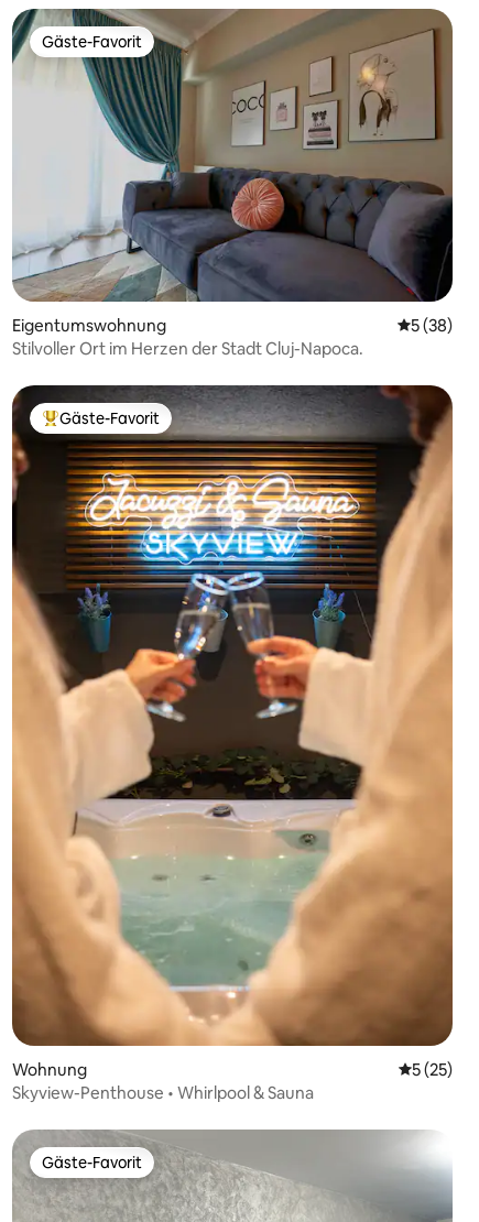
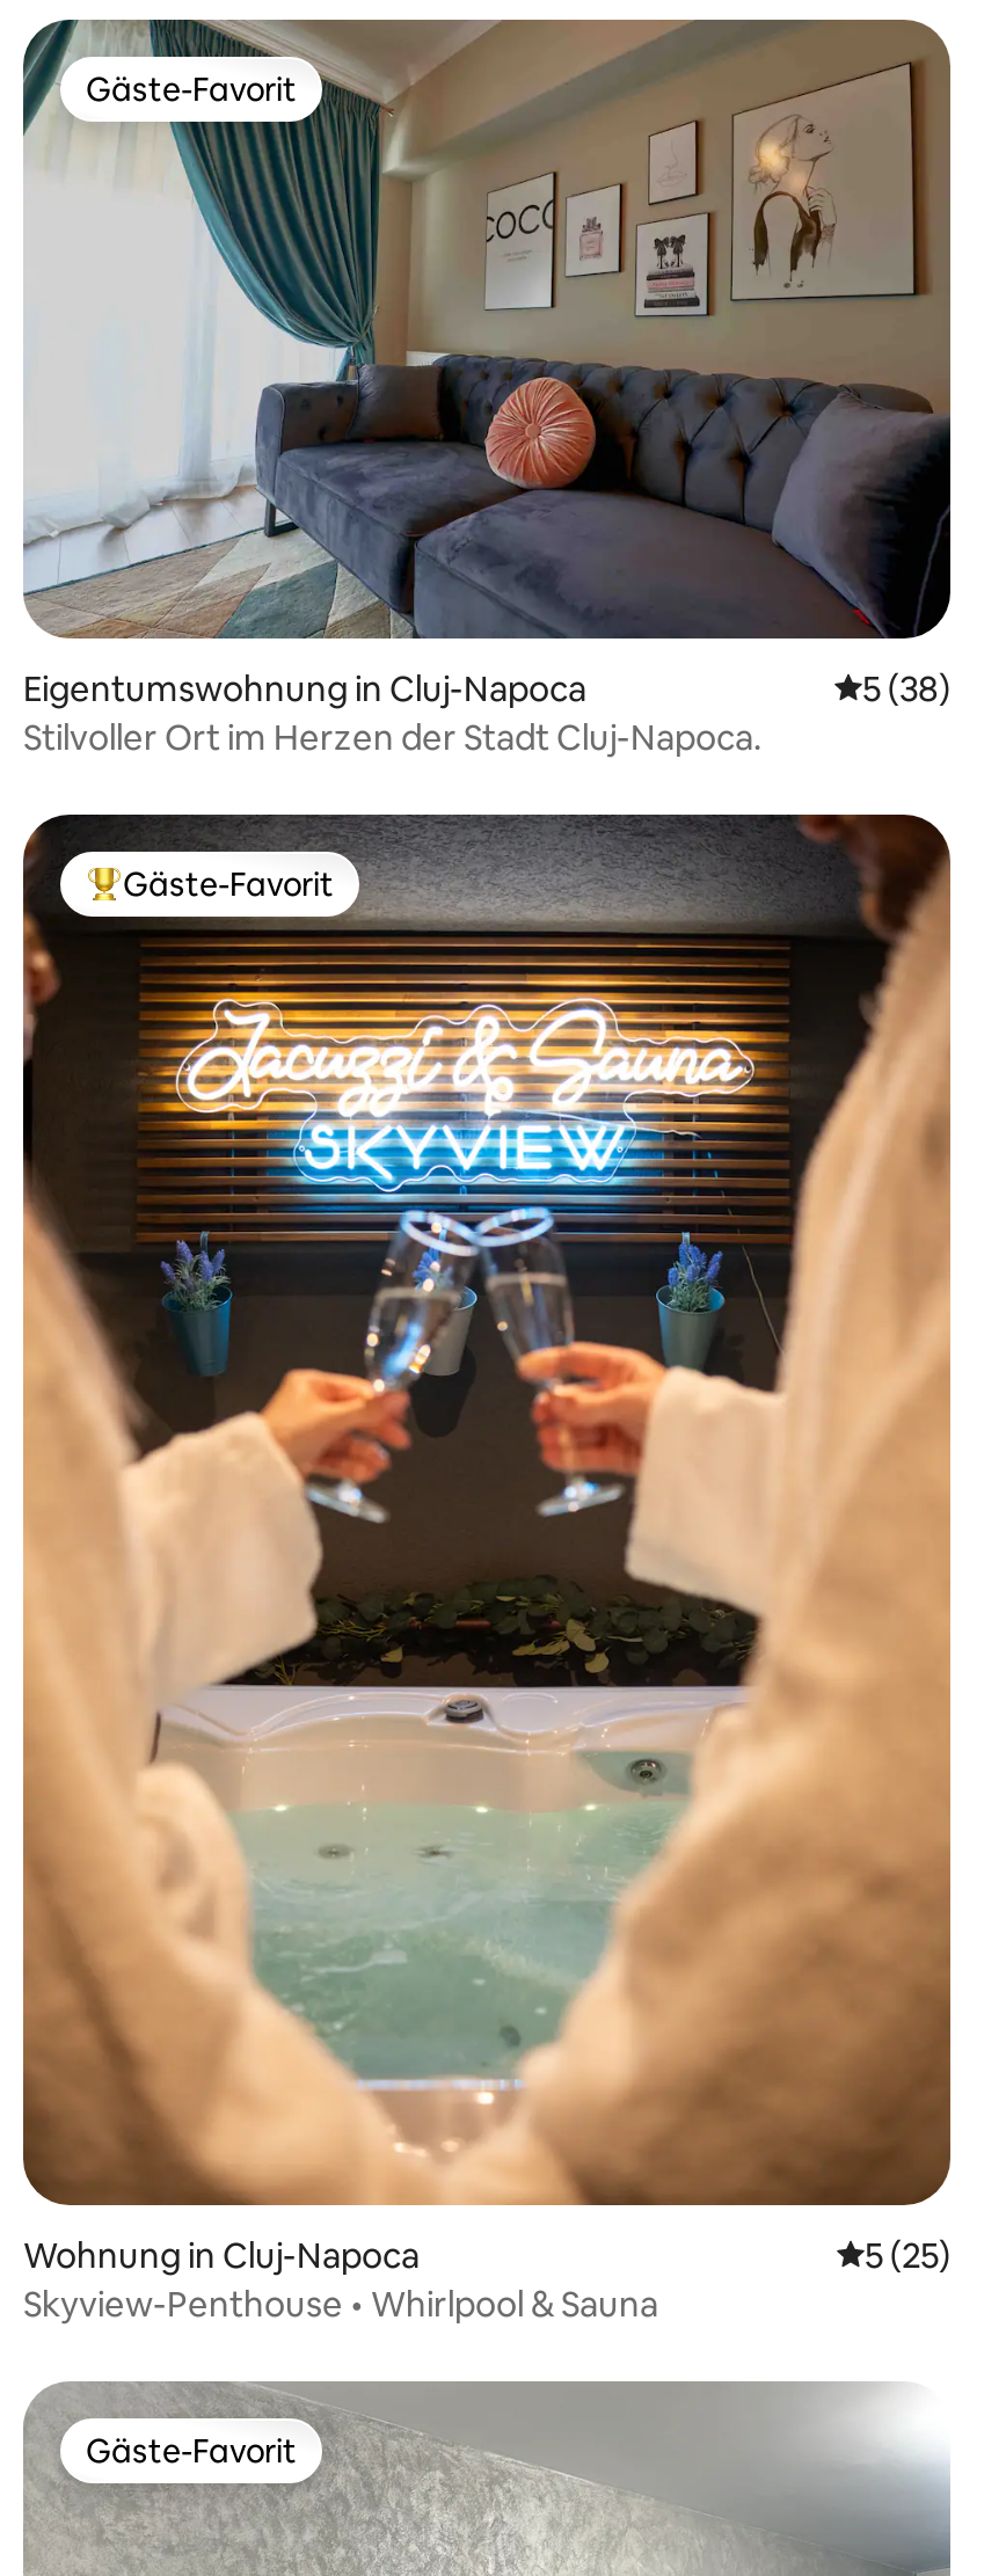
[12,315,166,336] Eigentumswohnung -> [23,667,586,711] Eigentumswohnung in Cluj-Napoca
[12,1059,87,1080] Wohnung -> [23,2233,420,2277] Wohnung in Cluj-Napoca

